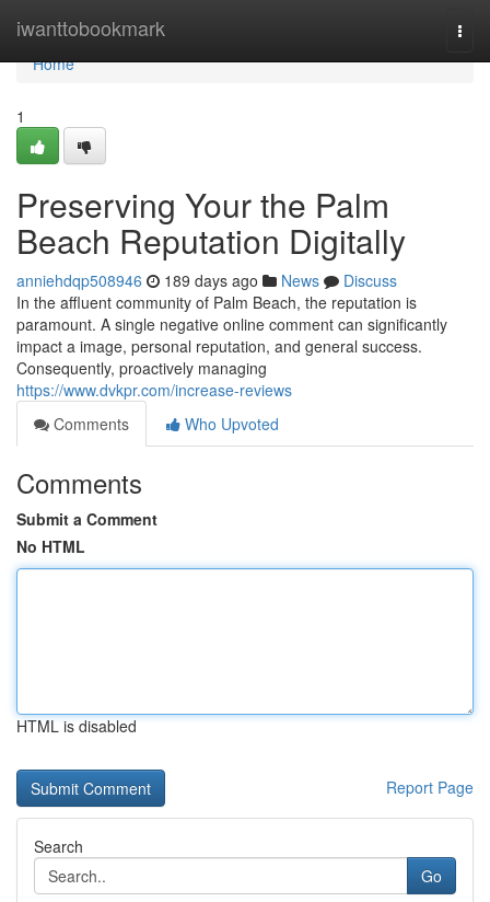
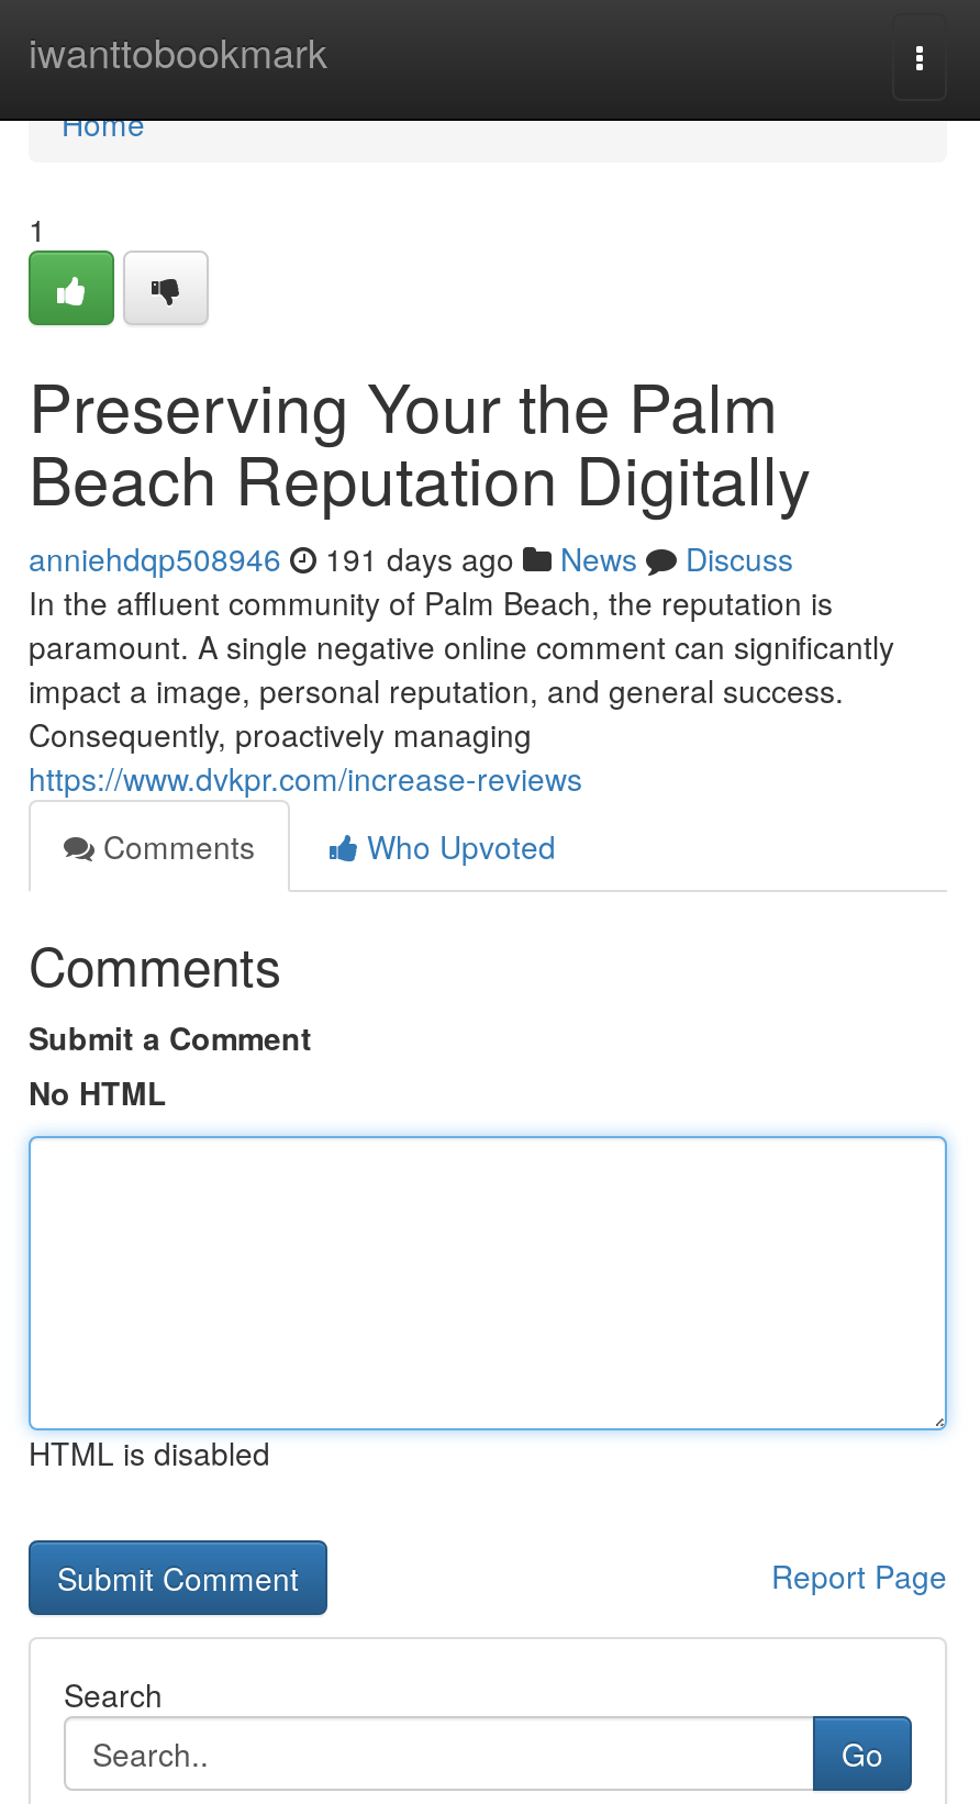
[16,269,397,291] anniehdqp508946 189 days ago News Discuss -> [29,536,793,580] anniehdqp508946 191 days ago News Discuss

